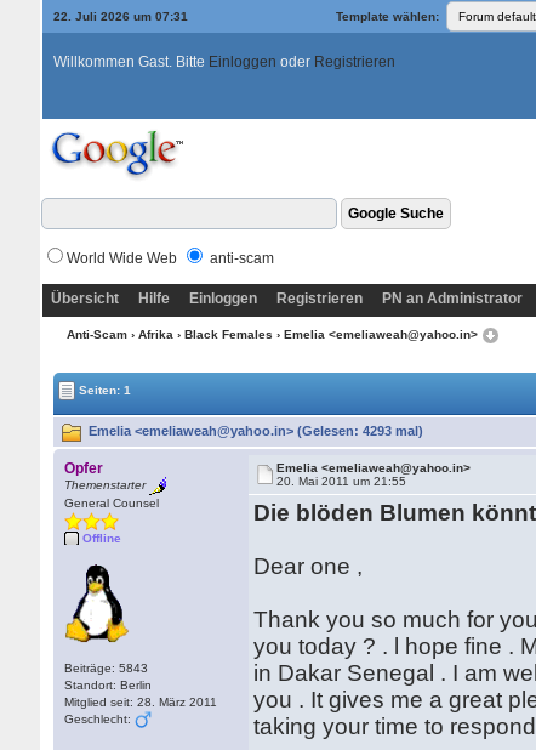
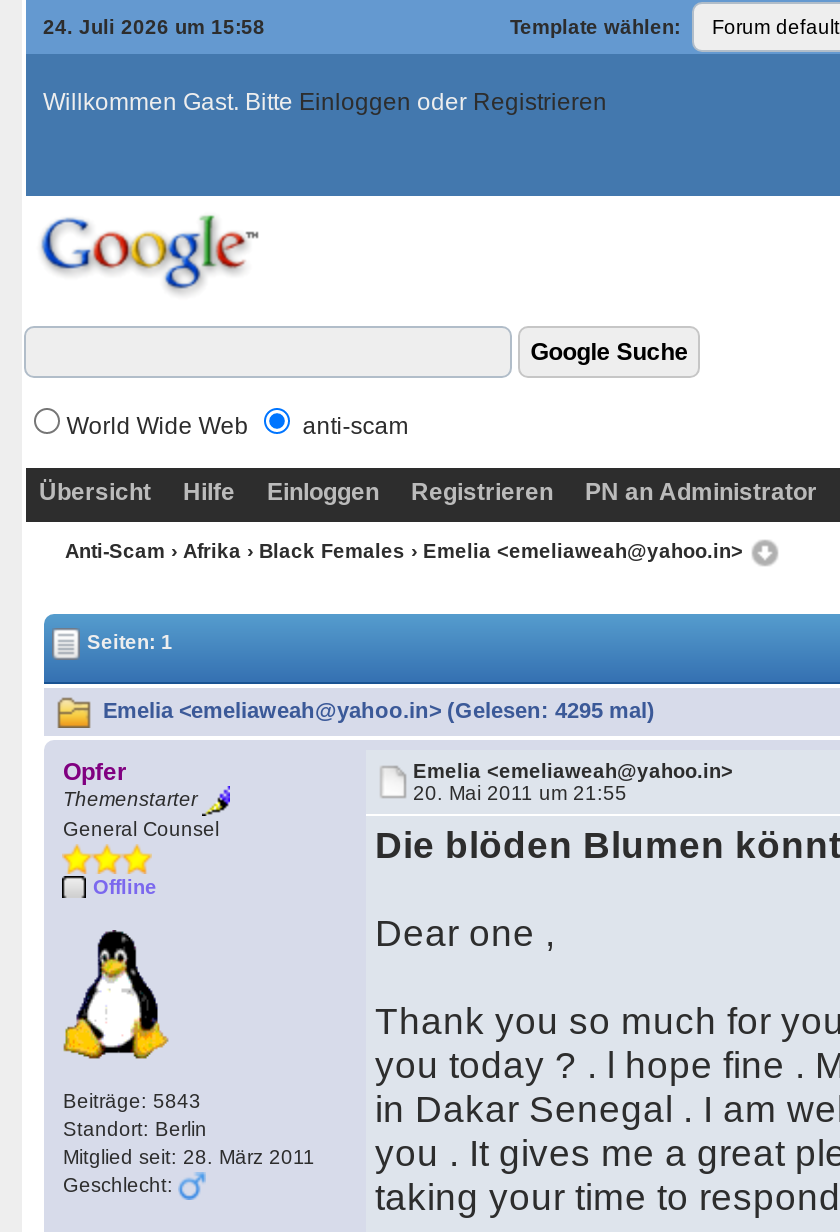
[53,10,187,23] 22. Juli 2026 um 07:31 -> [43,16,265,38] 24. Juli 2026 um 15:58
[85,423,424,438] Emelia <emeliaweah@yahoo.in> (Gelesen: 4293 mal) -> [97,698,655,722] Emelia <emeliaweah@yahoo.in> (Gelesen: 4295 mal)

